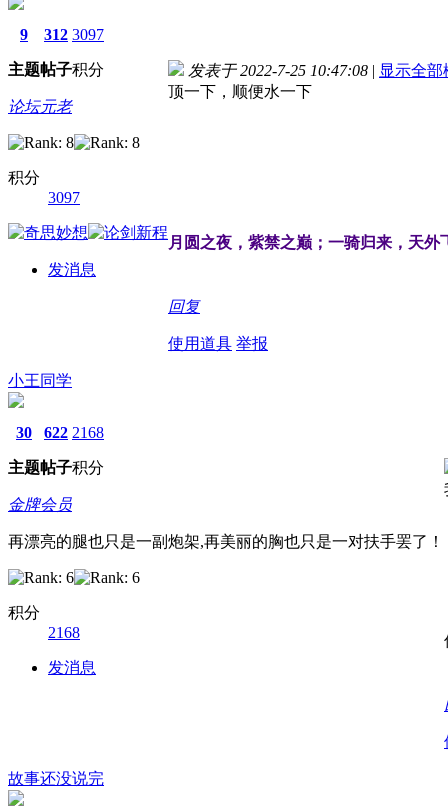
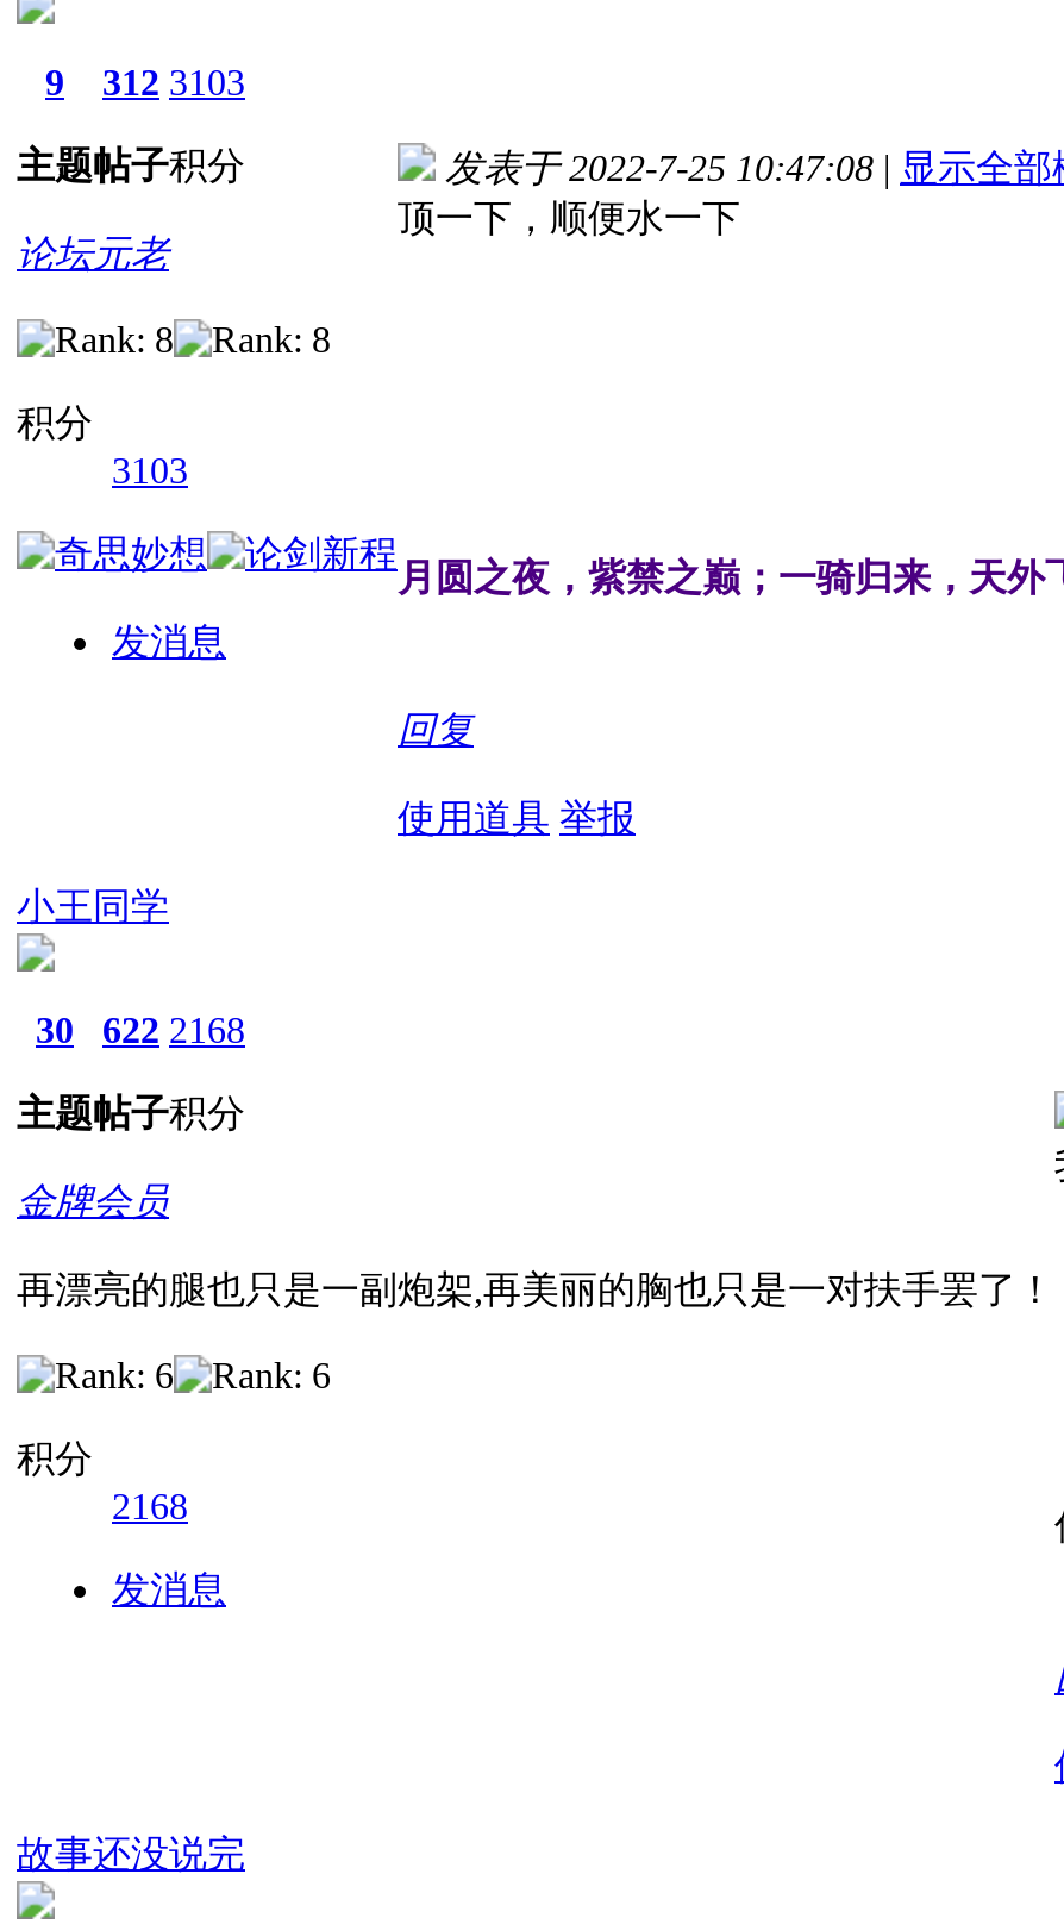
[20,26,104,43] 9 312 3097 -> [45,61,245,102] 9 312 3103
[48,189,80,206] 3097 -> [112,450,188,490] 3103

